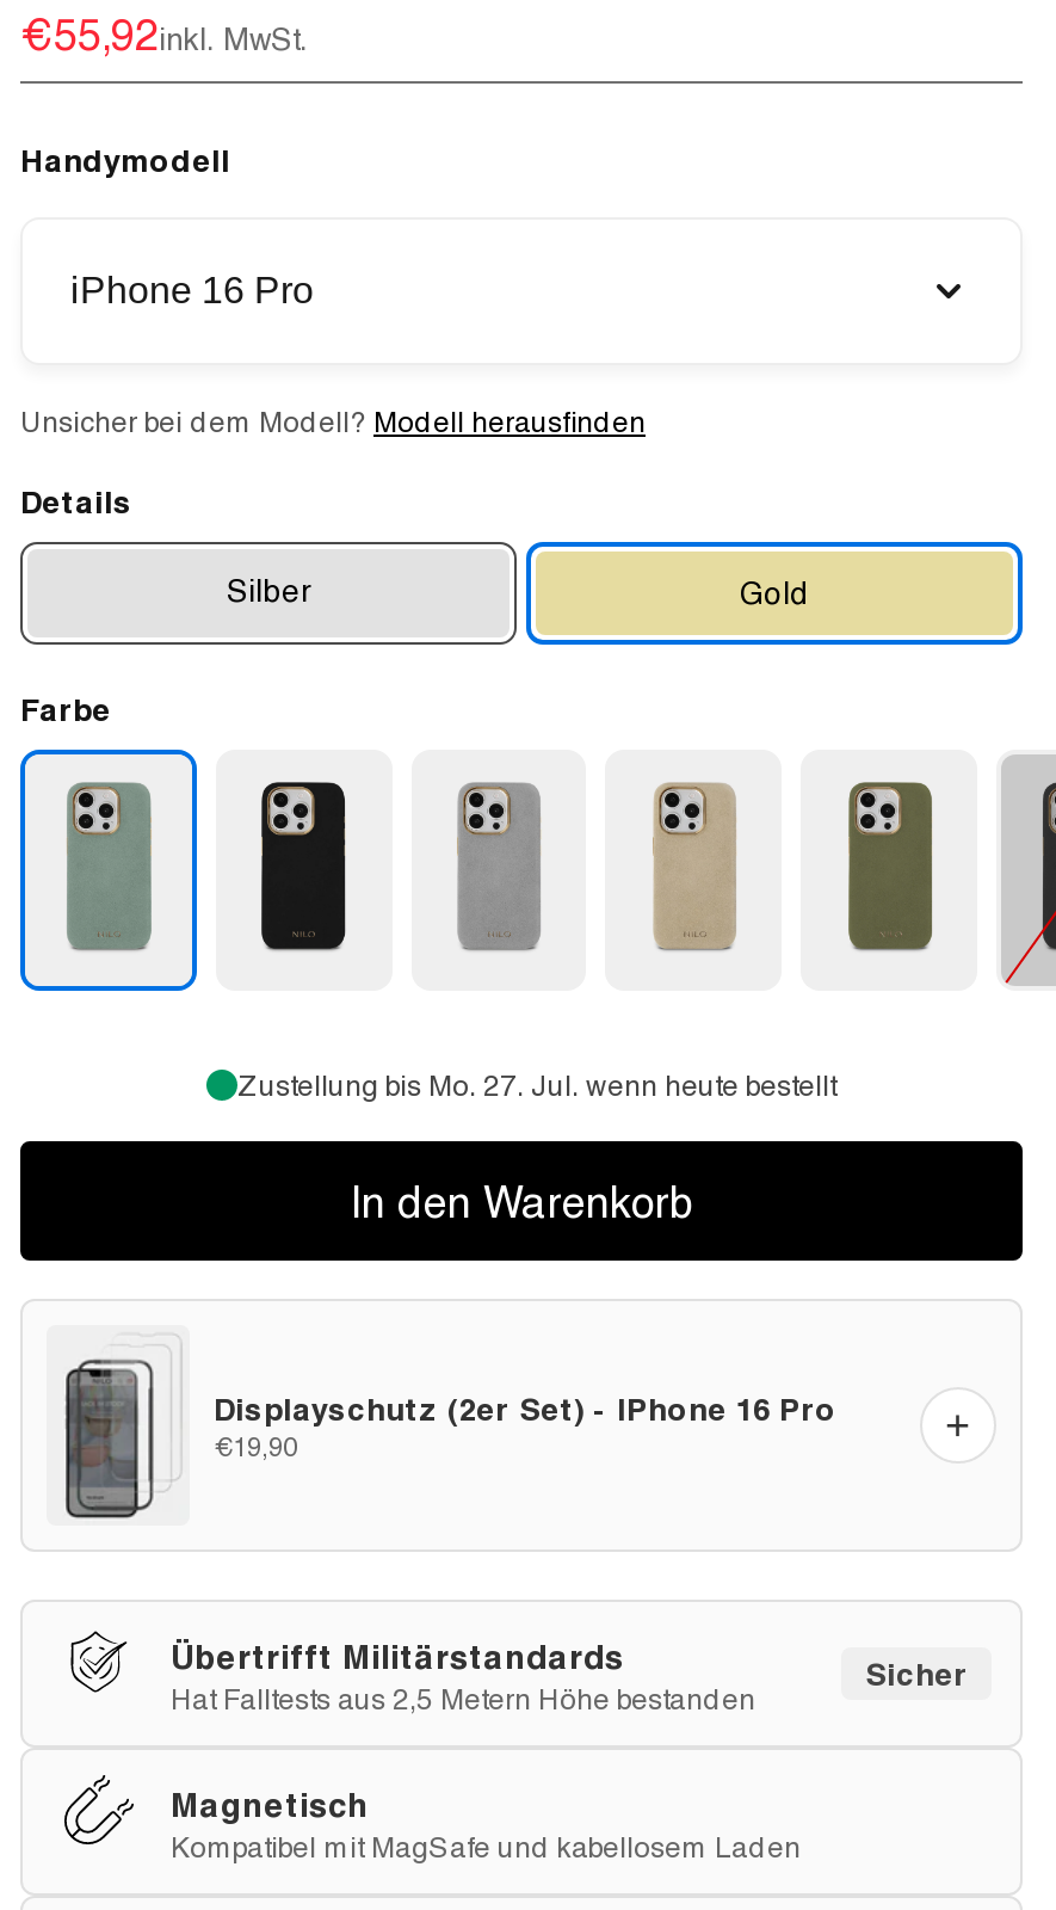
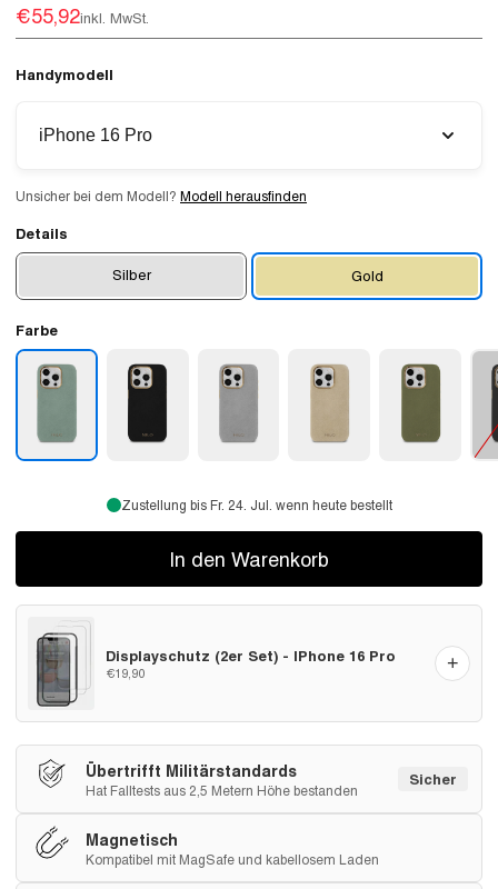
[237,1068,836,1101] Zustellung bis Mo. 27. Jul. wenn heute bestellt -> [121,497,392,513] Zustellung bis Fr. 24. Jul. wenn heute bestellt

